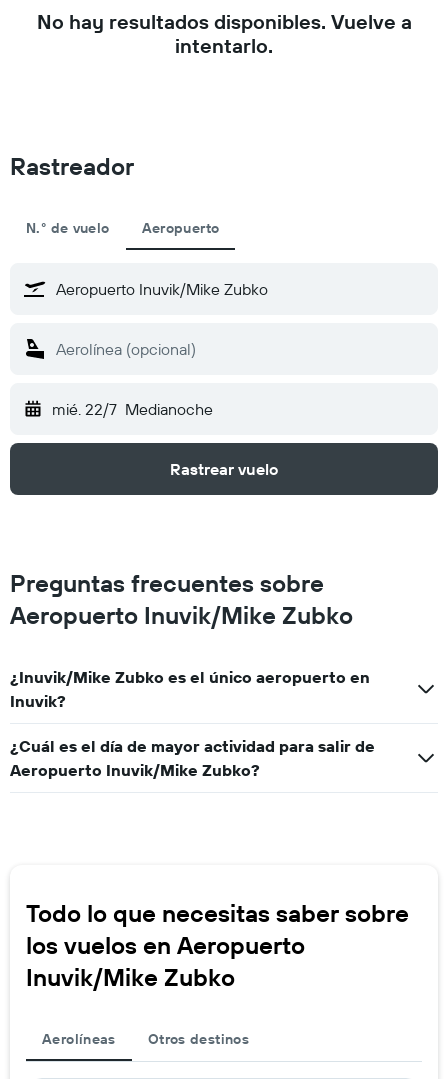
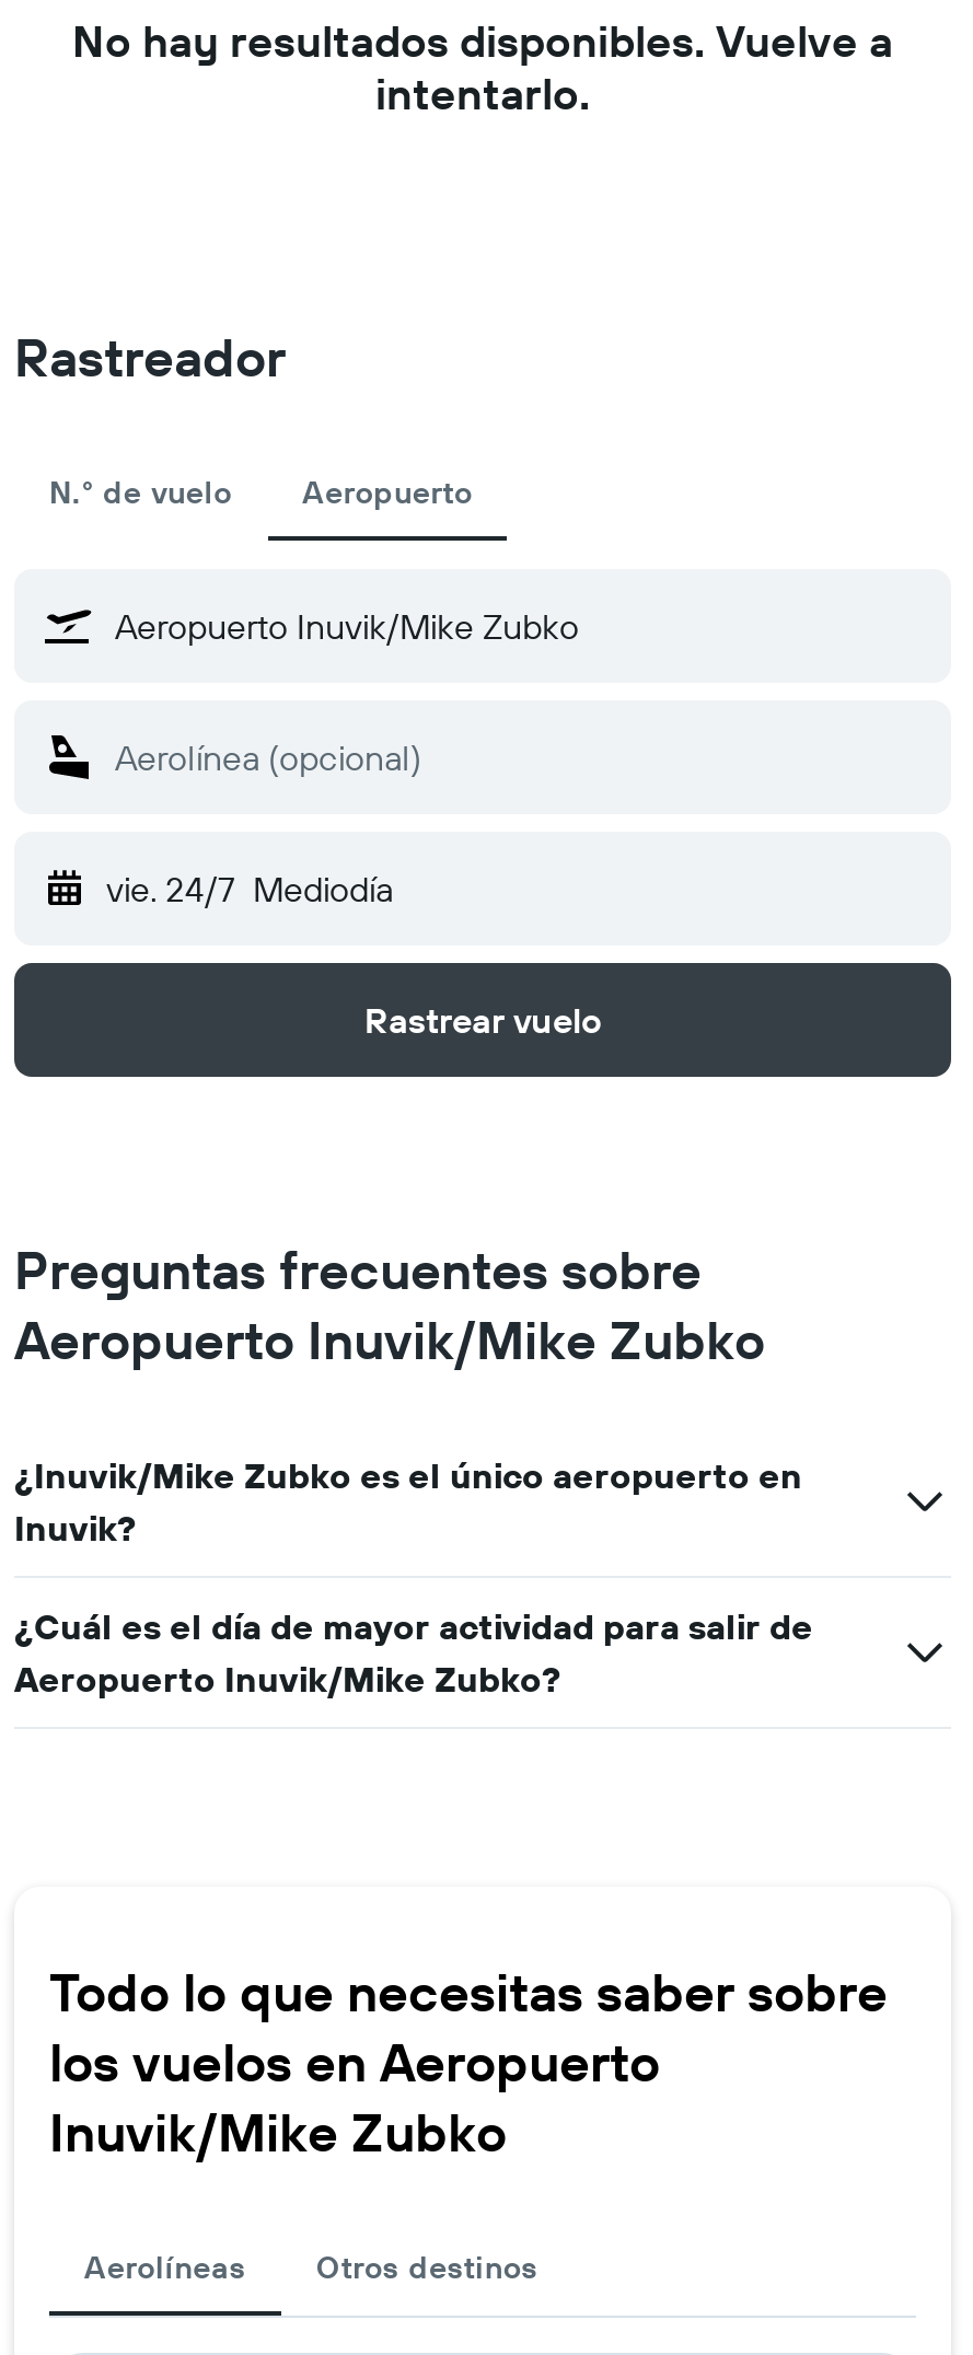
[52,399,213,419] mié. 22/7 Medianoche -> [106,867,393,910] vie. 24/7 Mediodía

